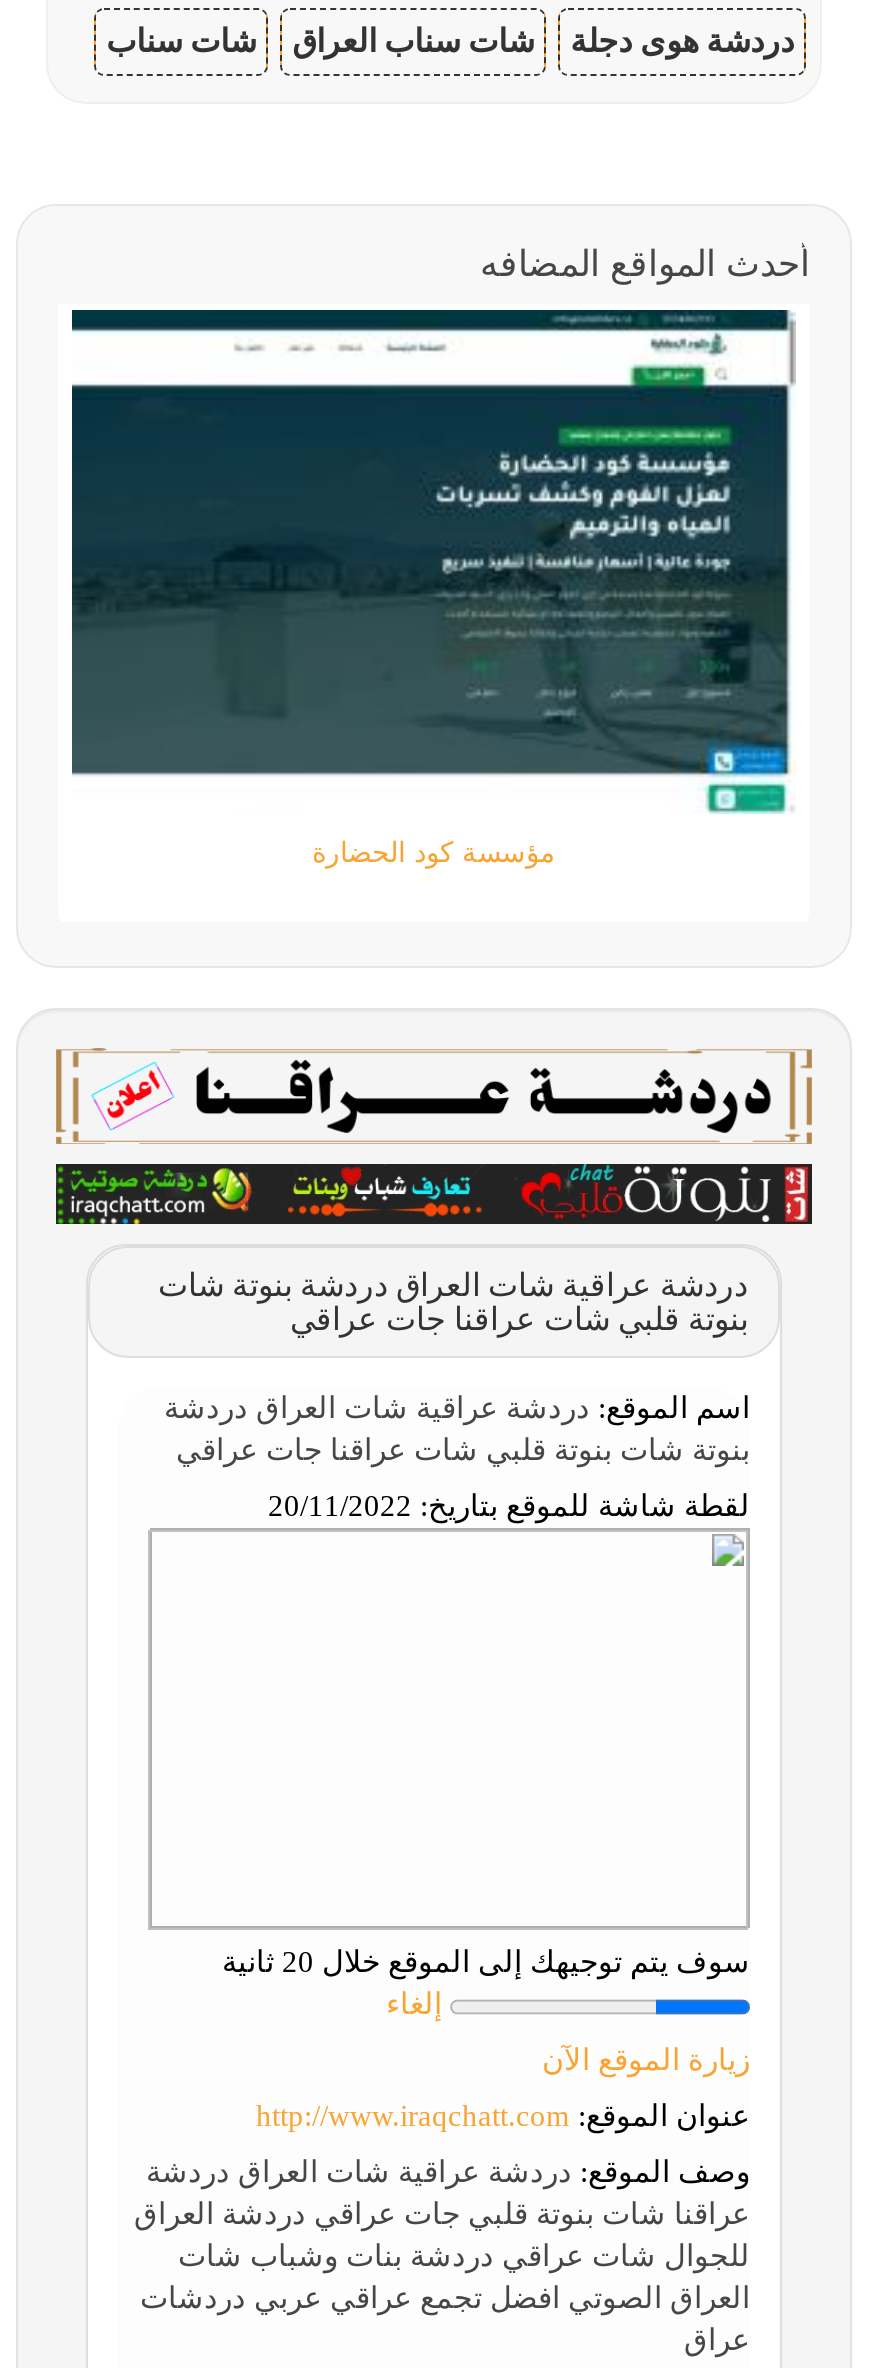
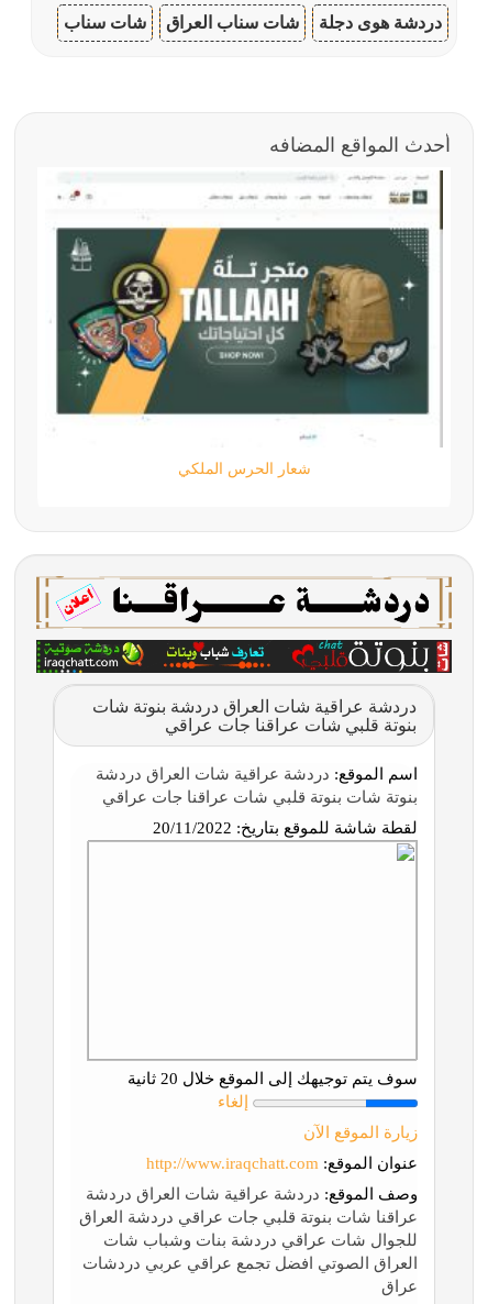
[70,308,796,868] [image] | مؤسسة كود الحضارة -> [45,169,444,477] [image] | شعار الحرس الملكي

